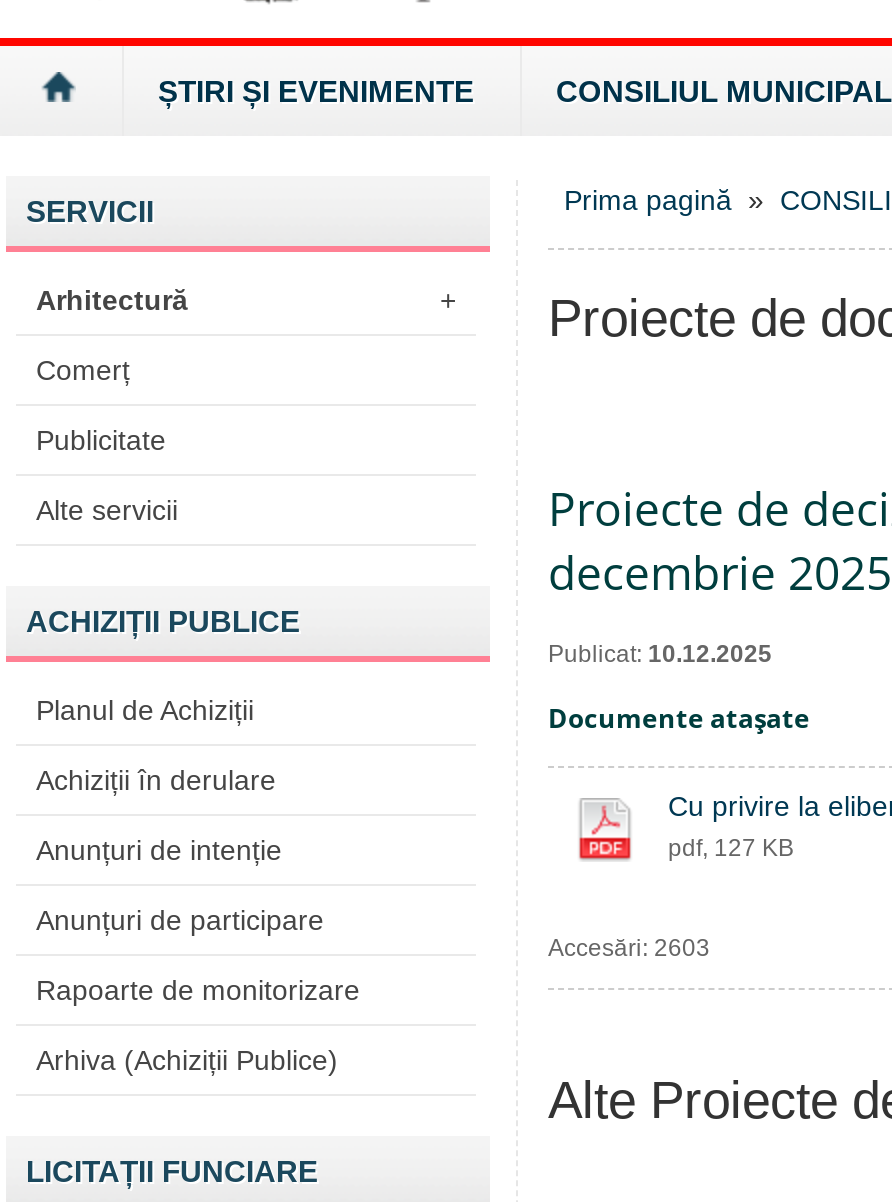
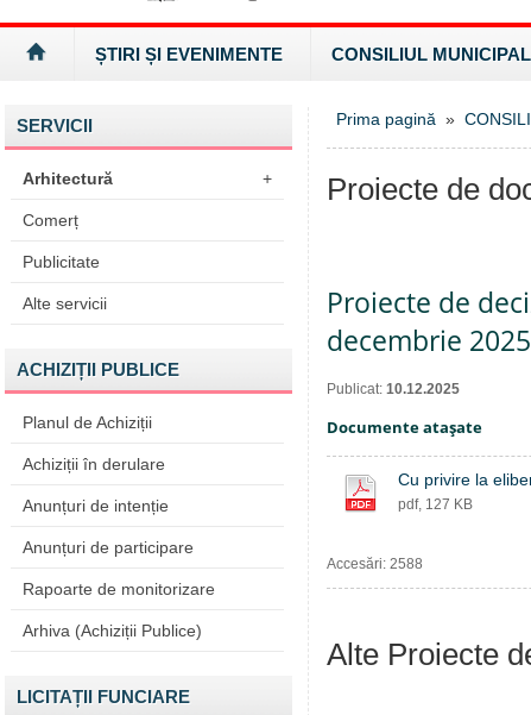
[548,934,710,962] Accesări: 2603 -> [327,556,423,572] Accesări: 2588

